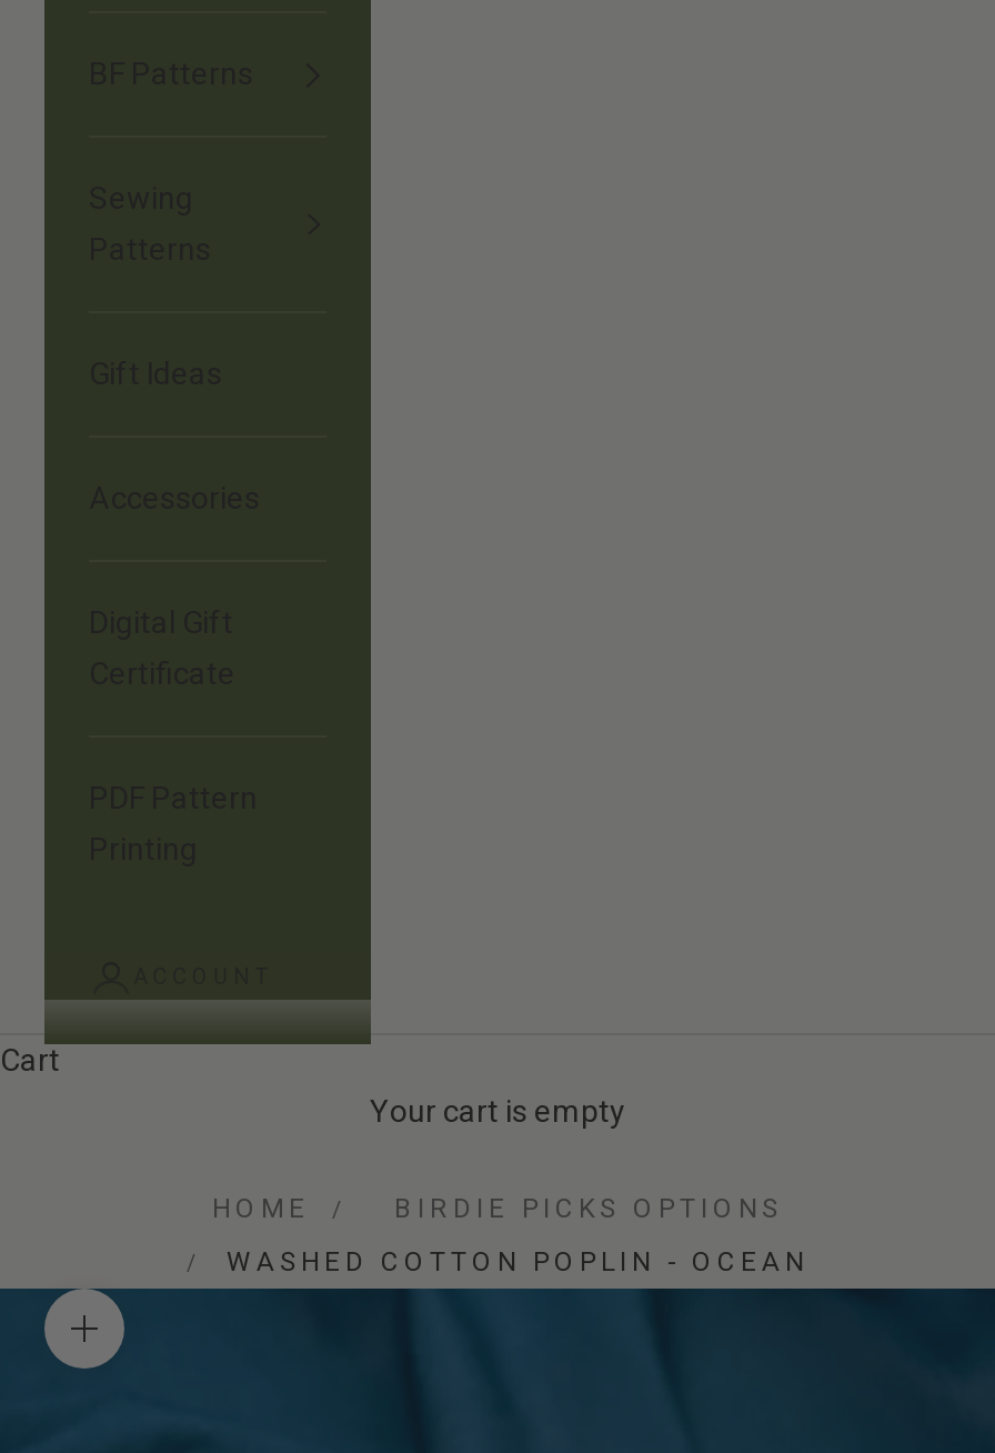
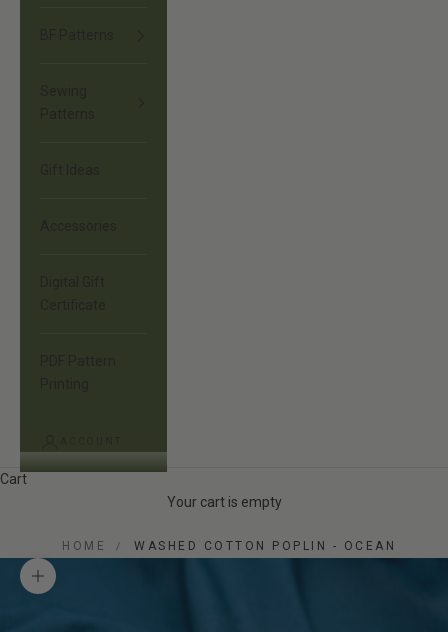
[394,1193,783,1224] BIRDIE PICKS OPTIONS -> none

